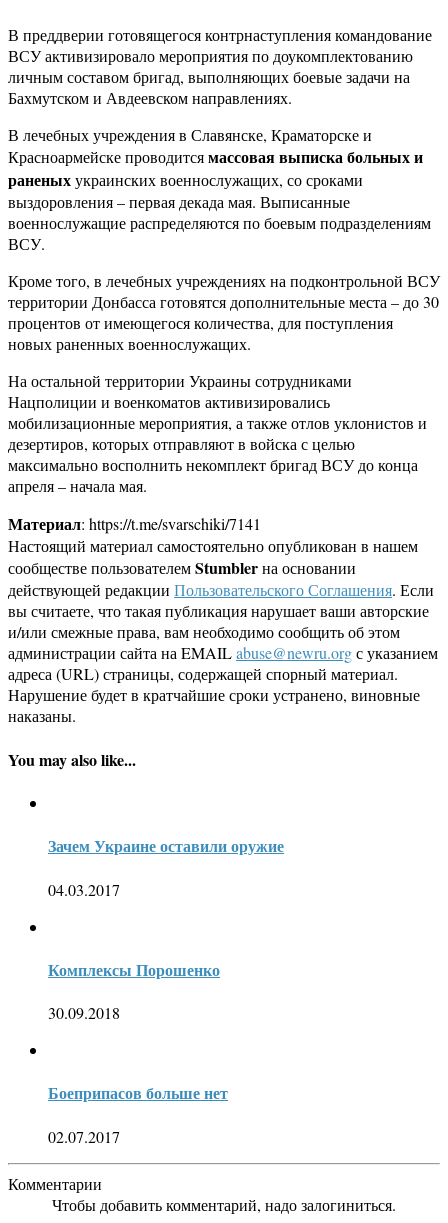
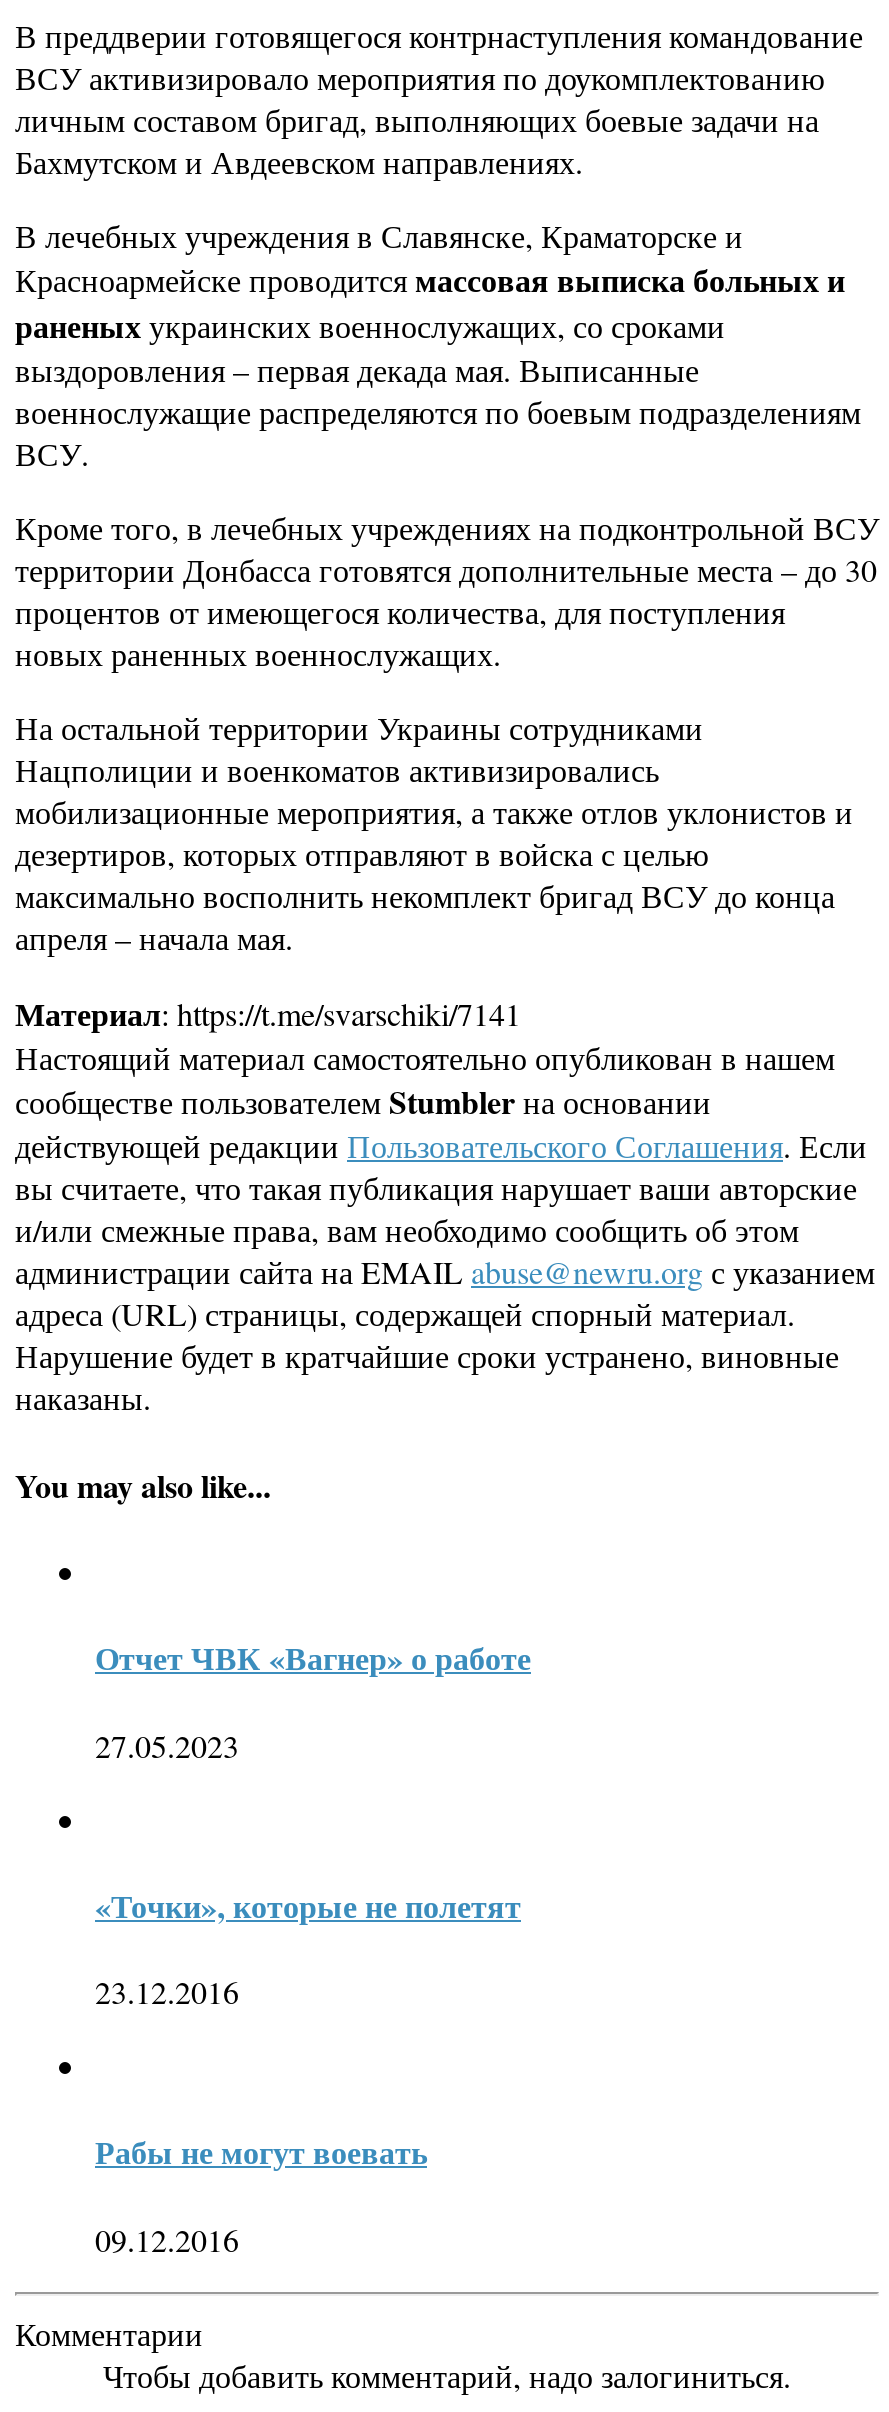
[48,834,284,857] Зачем Украине оставили оружие -> [95,1634,531,1680] Отчет ЧВК «Вагнер» о работе
[48,878,120,899] 04.03.2017 -> [95,1723,239,1765] 27.05.2023
[48,958,220,981] Комплексы Порошенко -> [95,1882,521,1928] «Точки», которые не полетят
[48,1002,120,1023] 30.09.2018 -> [95,1970,239,2012] 23.12.2016
[48,1081,228,1104] Боеприпасов больше нет -> [95,2129,427,2175] Рабы не могут воевать
[48,1126,120,1147] 02.07.2017 -> [95,2217,239,2259] 09.12.2016

